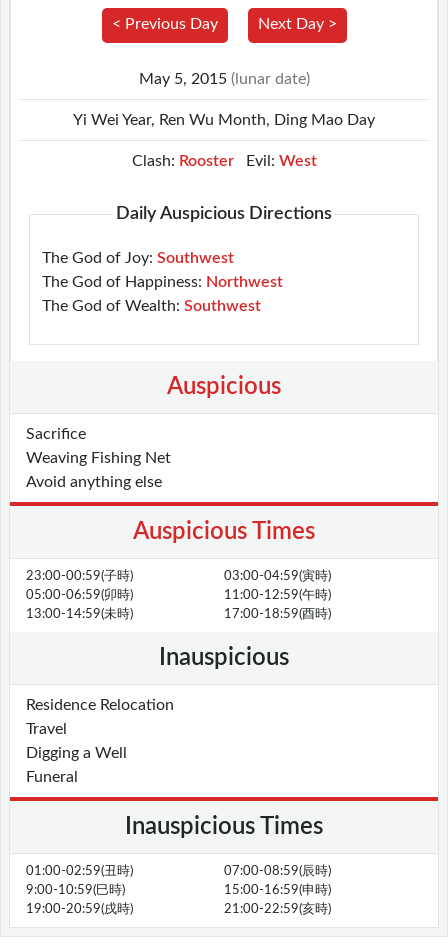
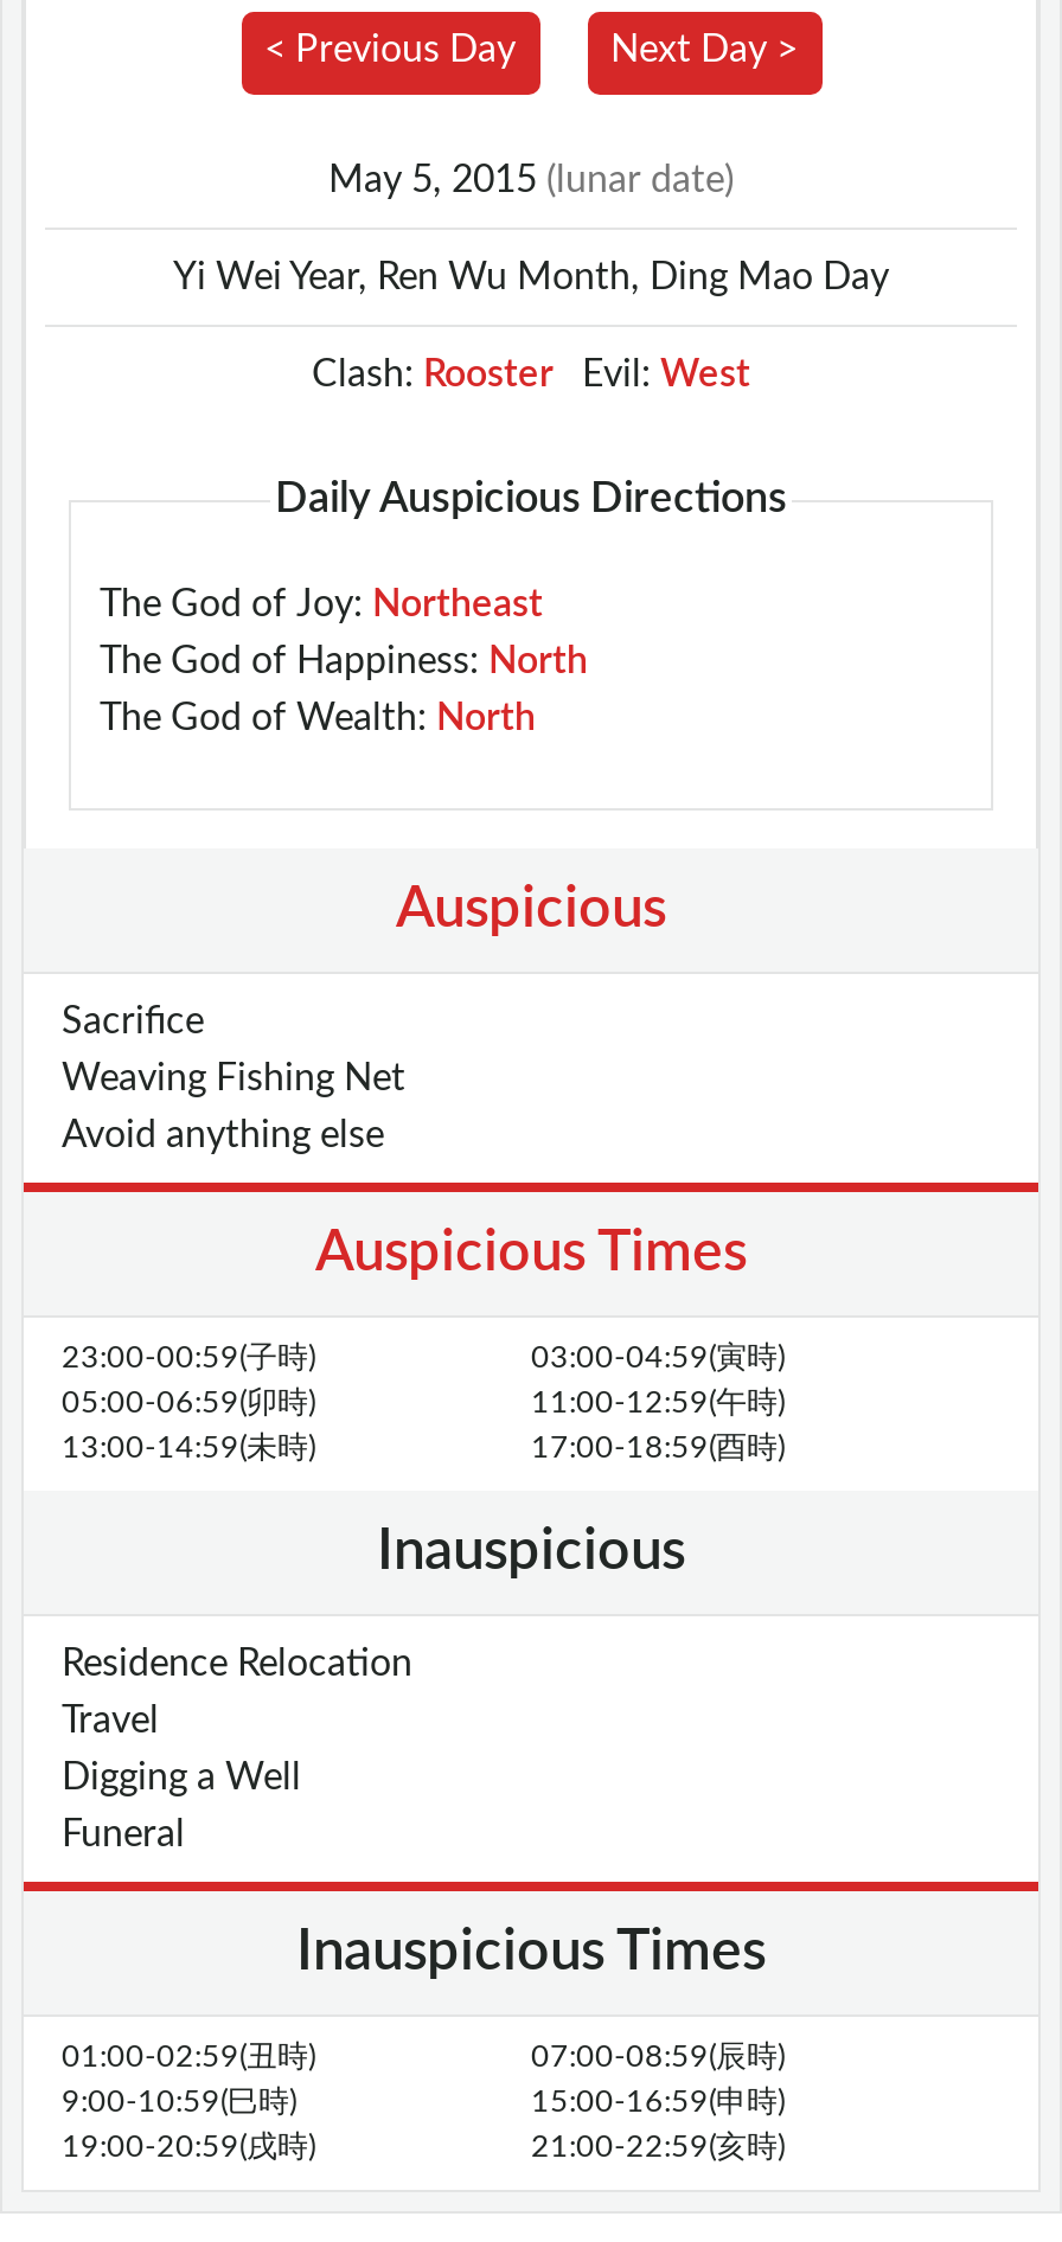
[42,250,234,266] The God of Joy: Southwest -> [100,584,543,622] The God of Joy: Northeast
[42,274,283,290] The God of Happiness: Northwest -> [100,641,588,679] The God of Happiness: North
[42,298,261,314] The God of Wealth: Southwest -> [100,698,536,736] The God of Wealth: North

